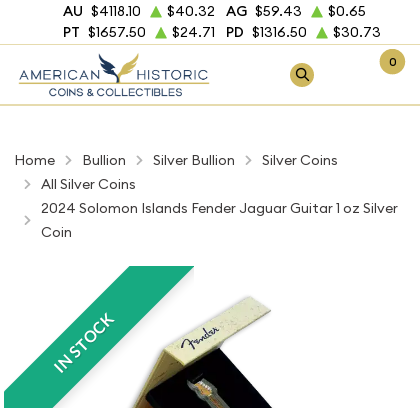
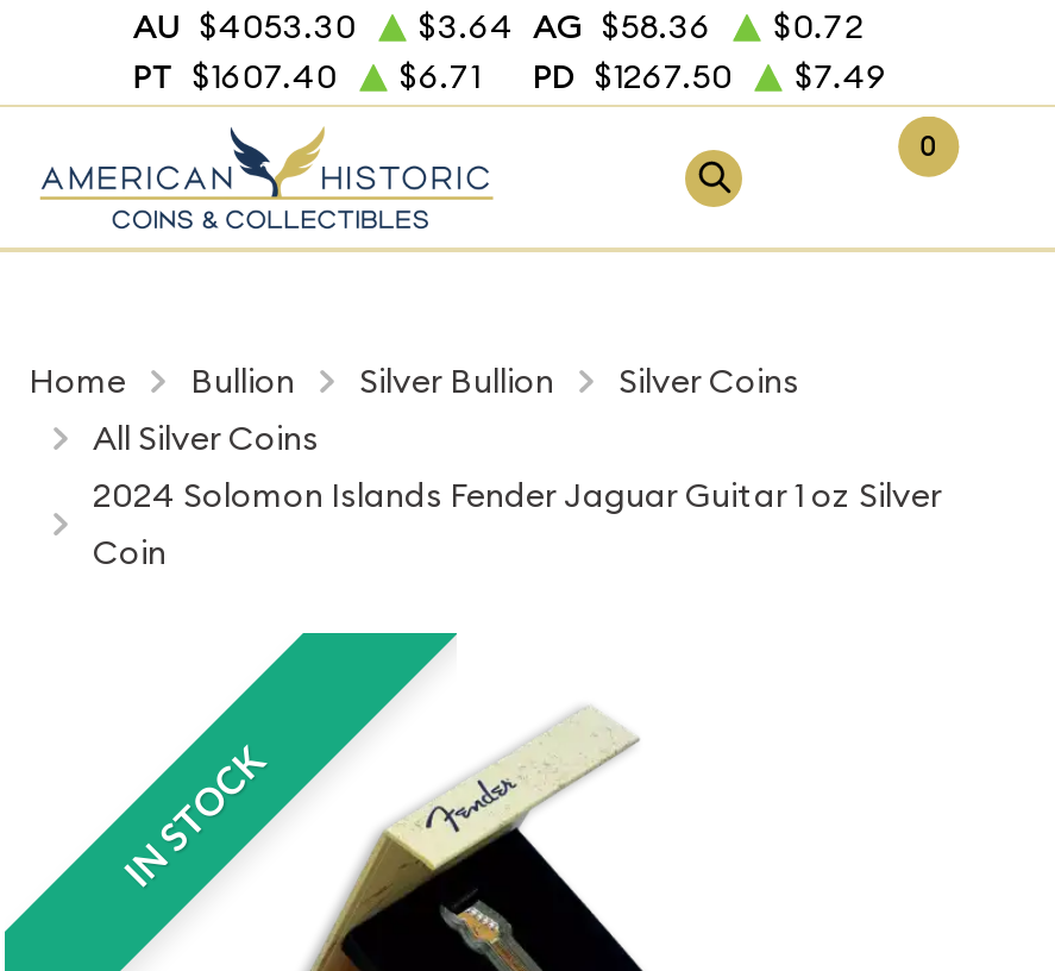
[63,2,381,41] AU $4118.10 | $40.32 | AG $59.43 | $0.65 | PT $1657.50 | $24.71 | PD $1316.50 | $30.73 -> [133,5,888,98] AU $4053.30 | $3.64 AG $58.36 | $0.72 | PT $1607.40 | $6.71 | PD $1267.50 | $7.49

